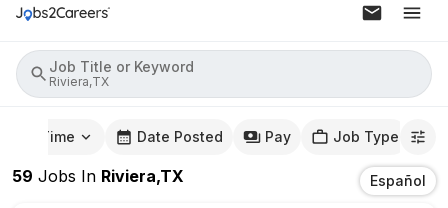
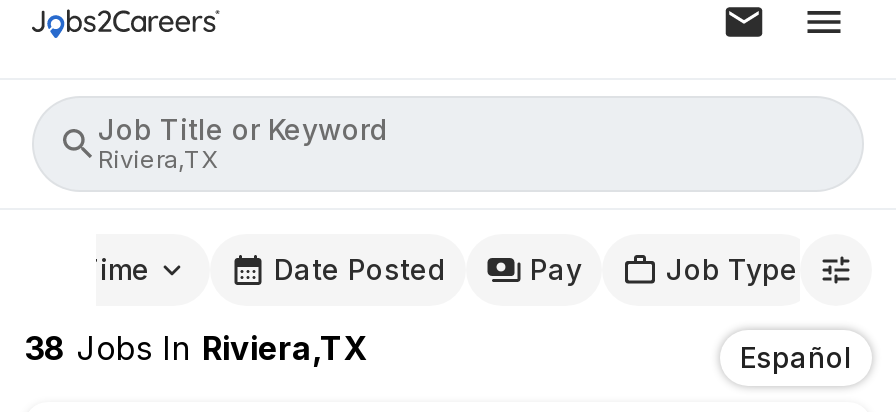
[12,166,184,186] 59 Jobs In Riviera,TX -> [24,328,368,368] 38 Jobs In Riviera,TX

